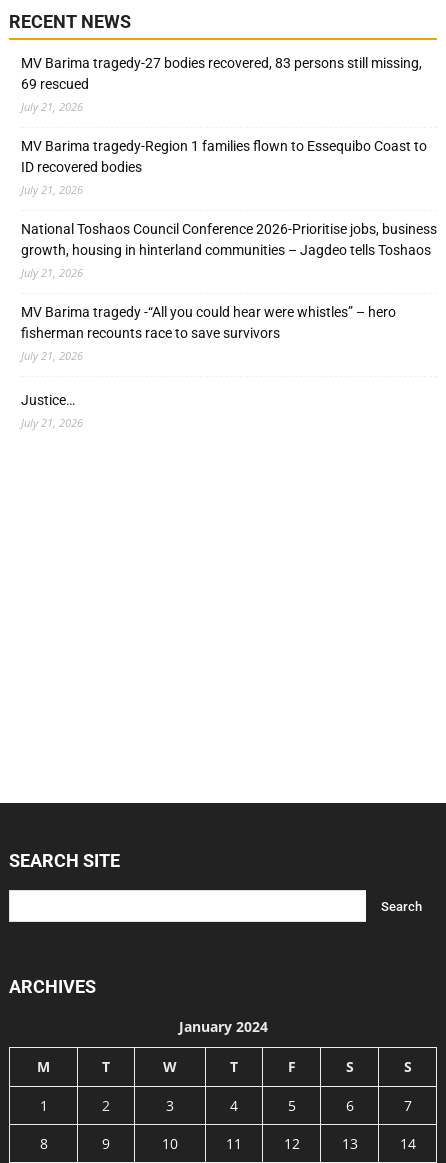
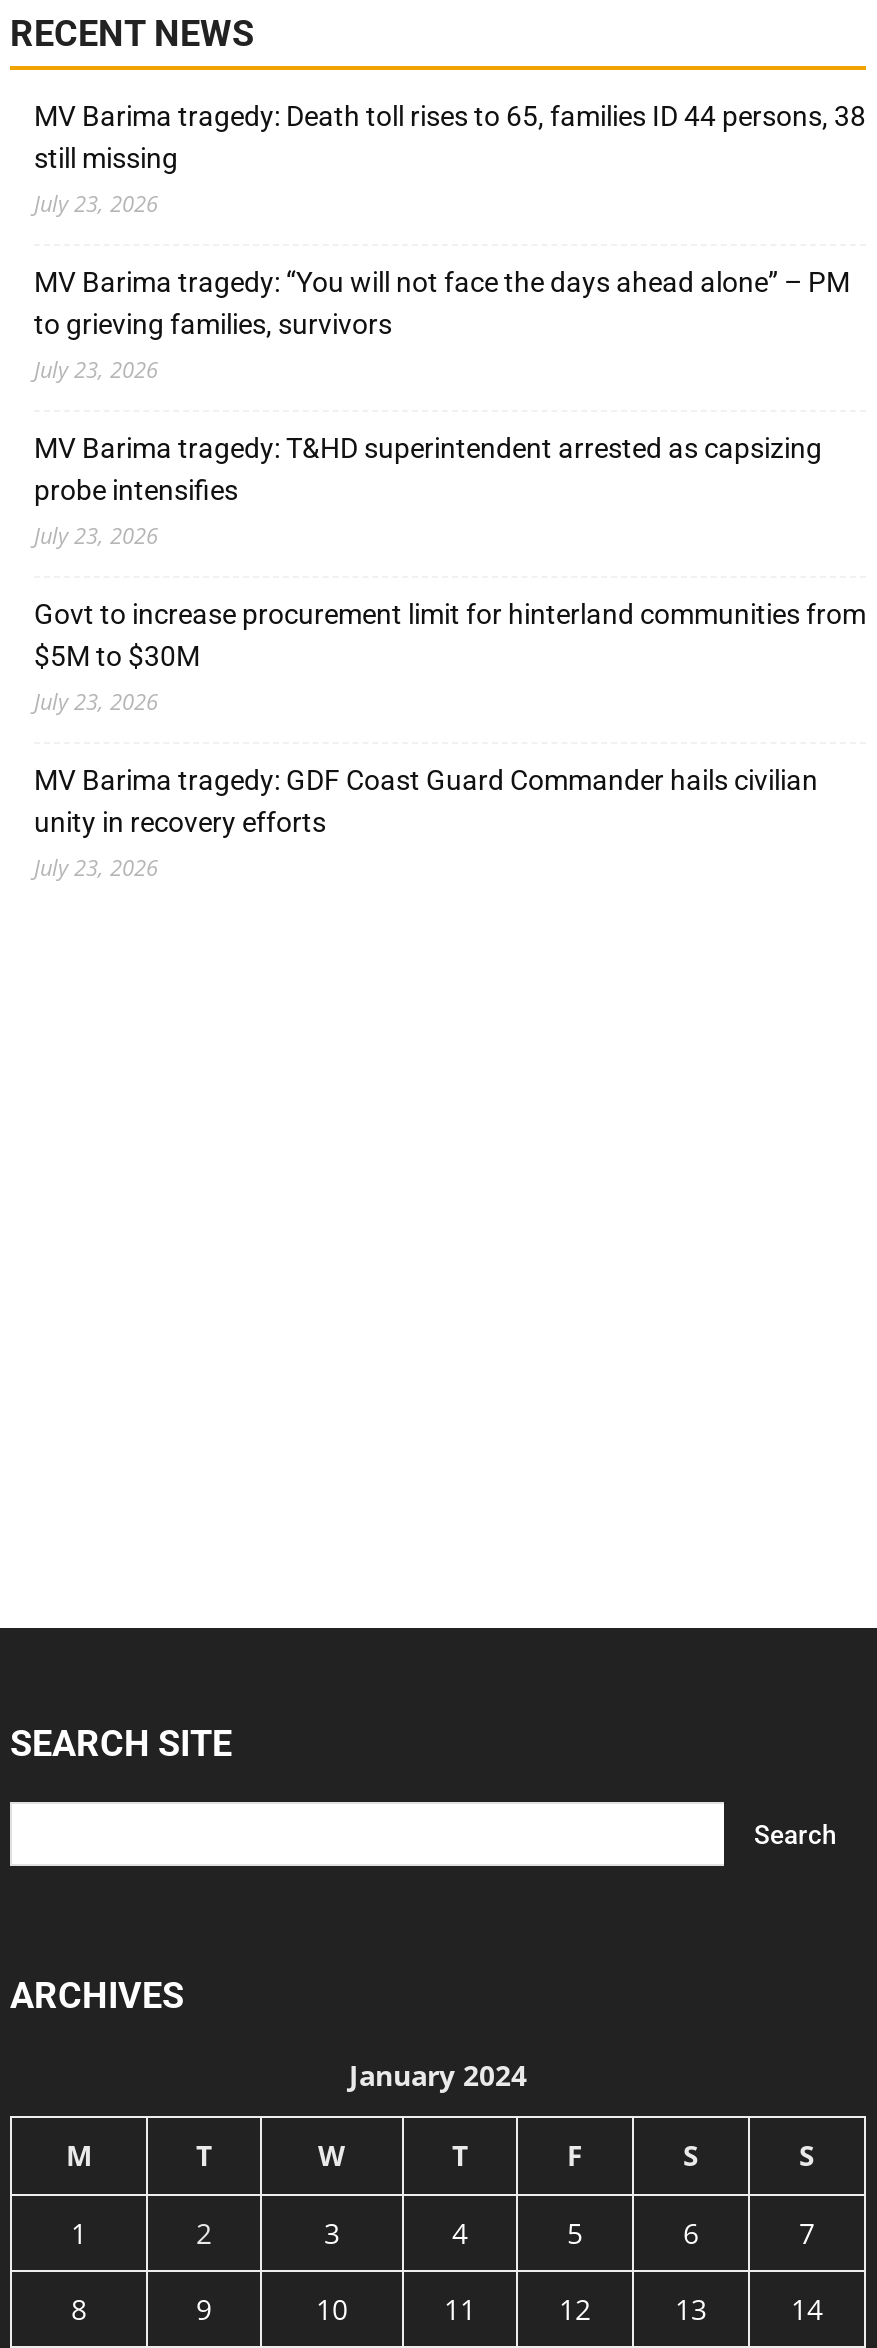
[21,55,422,114] MV Barima tragedy-27 bodies recovered, 83 persons still missing, | 69 rescued | July 21, 2026 -> [34,100,866,218] MV Barima tragedy: Death toll rises to 65, families ID 44 persons, 38 | still missing | July 23, 2026
[21,138,427,197] MV Barima tragedy-Region 1 families flown to Essequibo Coast to | ID recovered bodies | July 21, 2026 -> [34,266,850,384] MV Barima tragedy: “You will not face the days ahead alone” – PM | to grieving families, survivors | July 23, 2026
[21,221,437,280] National Toshaos Council Conference 2026-Prioritise jobs, business | growth, housing in hinterland communities – Jagdeo tells Toshaos | July 21, 2026 -> [34,432,822,550] MV Barima tragedy: T&HD superintendent arrested as capsizing | probe intensifies | July 23, 2026
[21,304,396,363] MV Barima tragedy -“All you could hear were whistles” – hero | fisherman recounts race to save survivors | July 21, 2026 -> [34,598,866,716] Govt to increase procurement limit for hinterland communities from | $5M to $30M | July 23, 2026
[21,392,83,430] Justice… | July 21, 2026 -> [34,764,818,882] MV Barima tragedy: GDF Coast Guard Commander hails civilian | unity in recovery efforts | July 23, 2026

